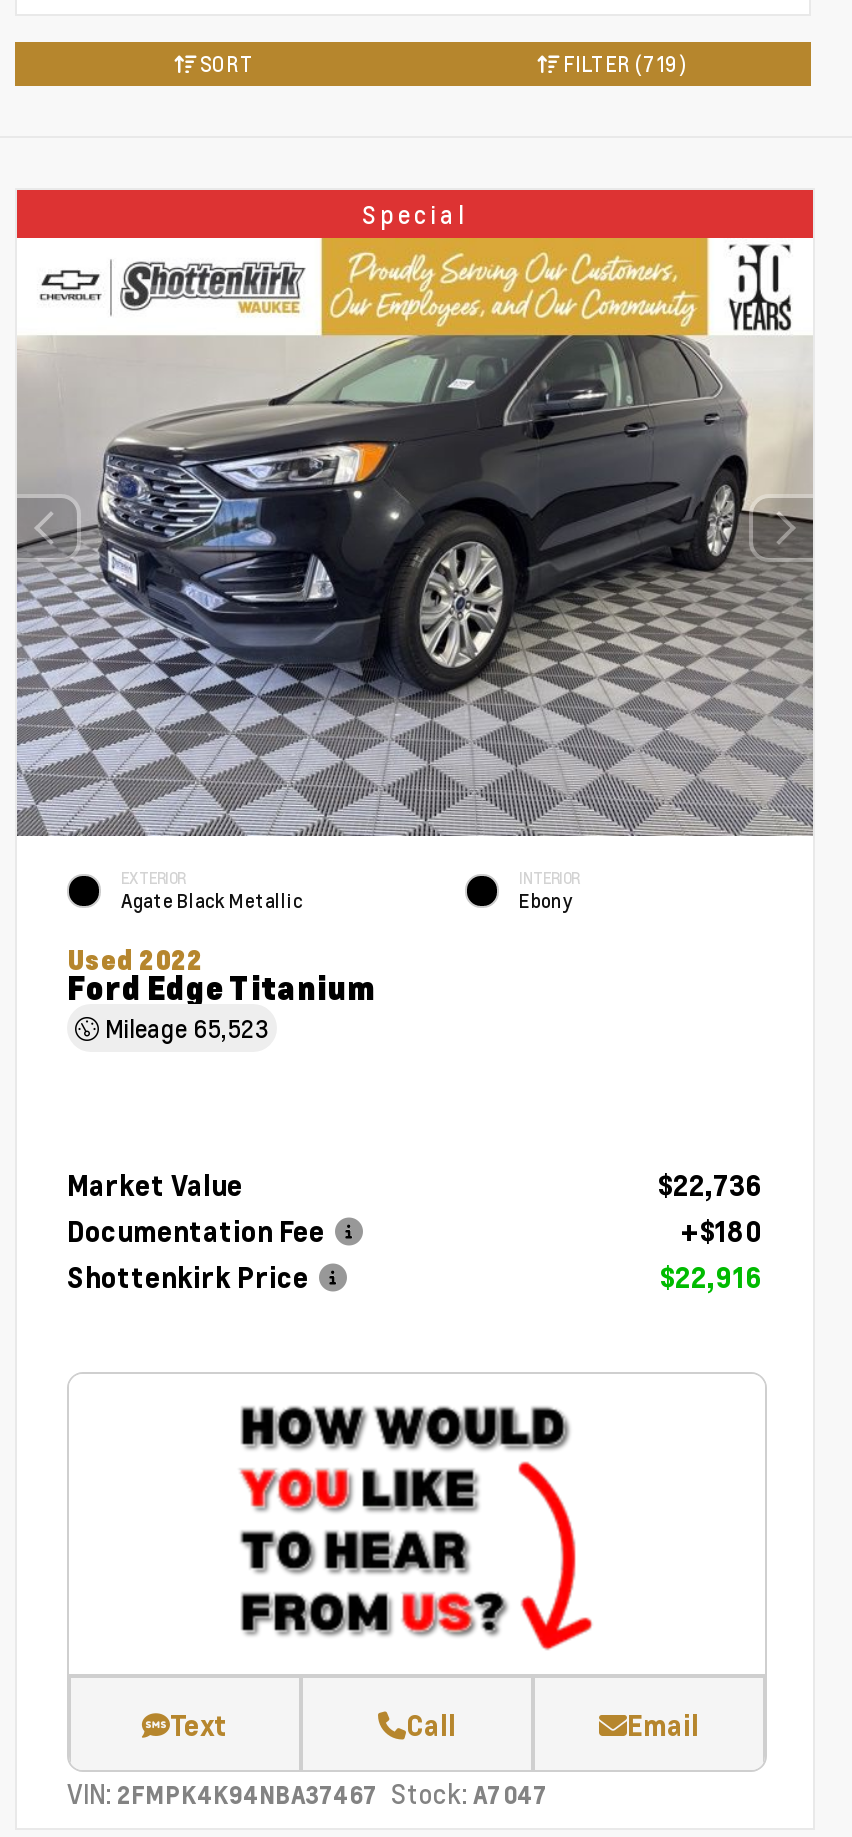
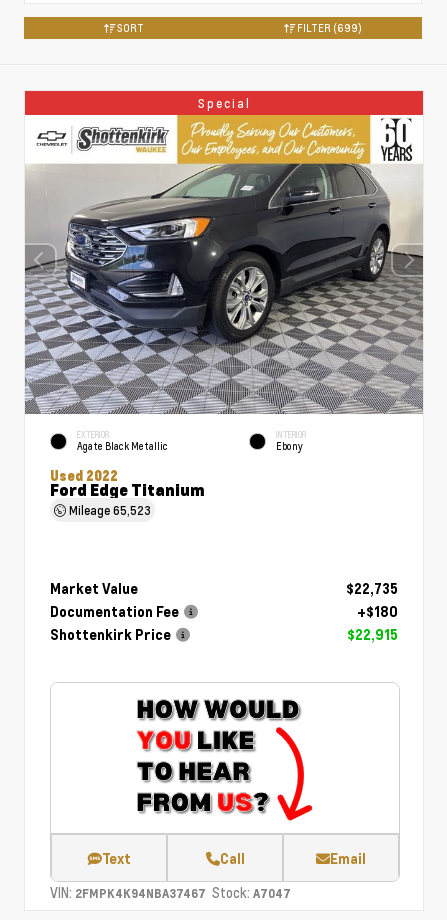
[559,50,687,78] FILTER (719) -> [294,21,361,35] FILTER (699)
[657,1168,763,1202] $22,736 -> [346,580,398,597] $22,735
[659,1260,763,1294] $22,916 -> [347,626,398,643] $22,915

